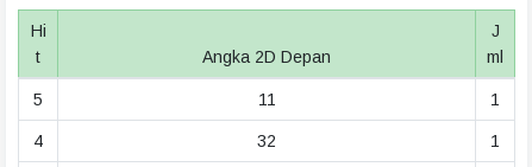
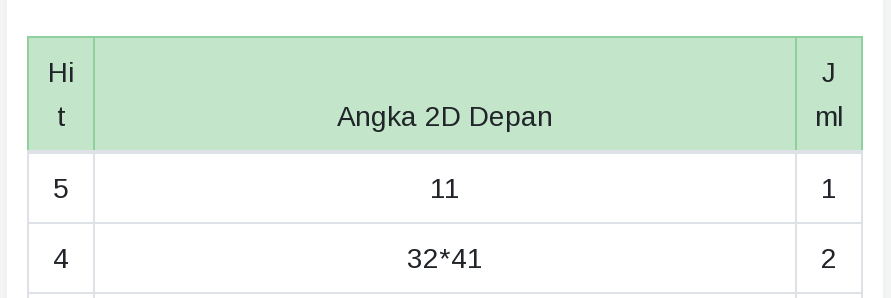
[257,131,276,150] 32 -> [407,242,483,274] 32*41
[490,131,500,150] 1 -> [821,242,837,274] 2

